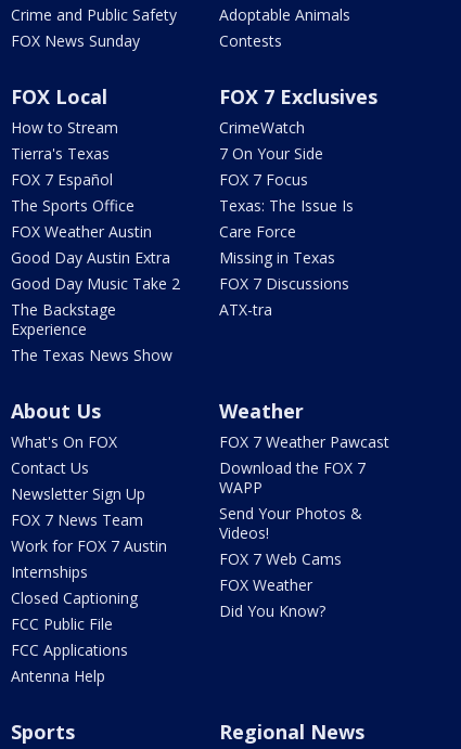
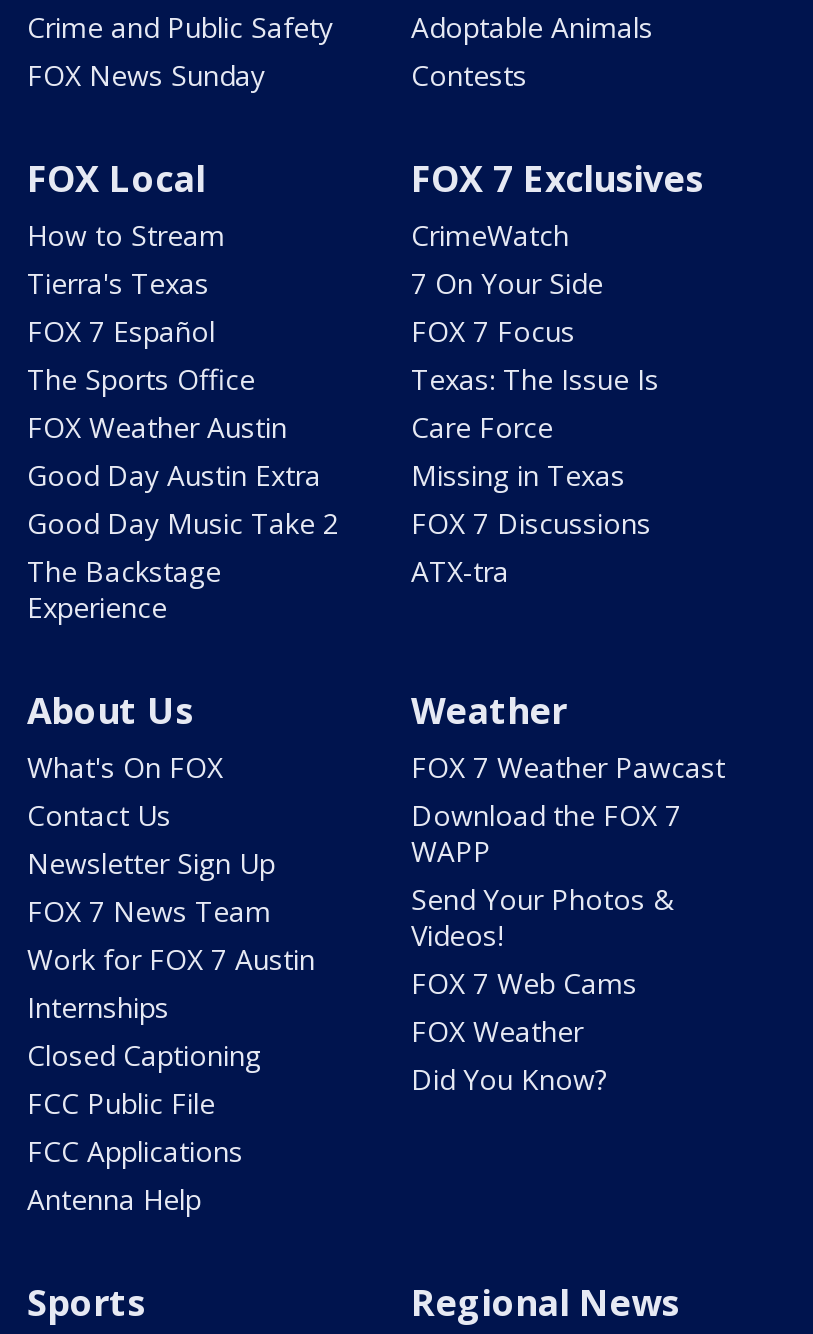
[11,345,172,365] The Texas News Show -> none

